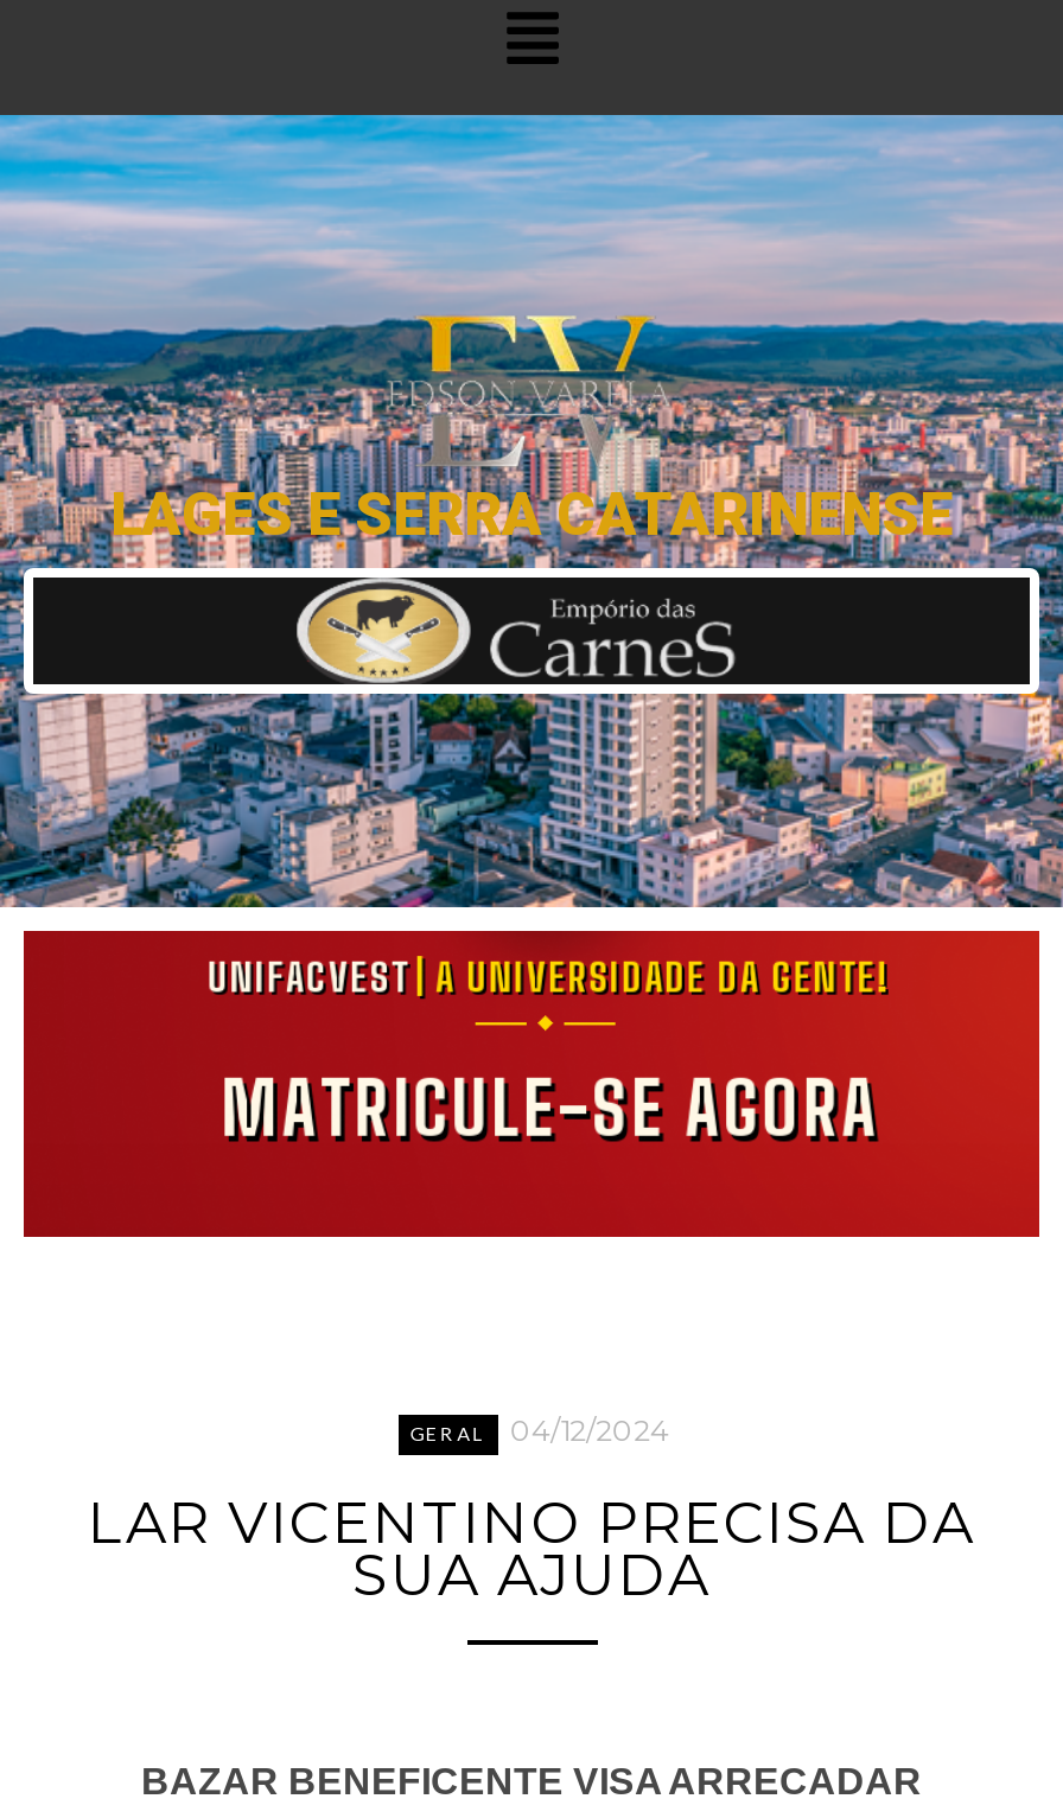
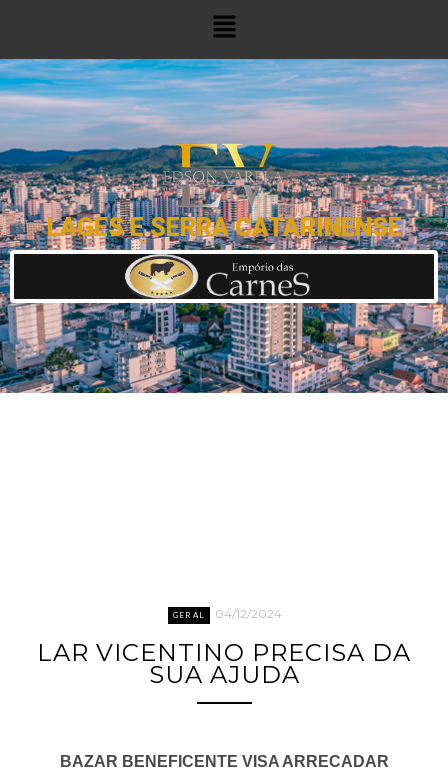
[21,929,1042,1239] [image] -> none

